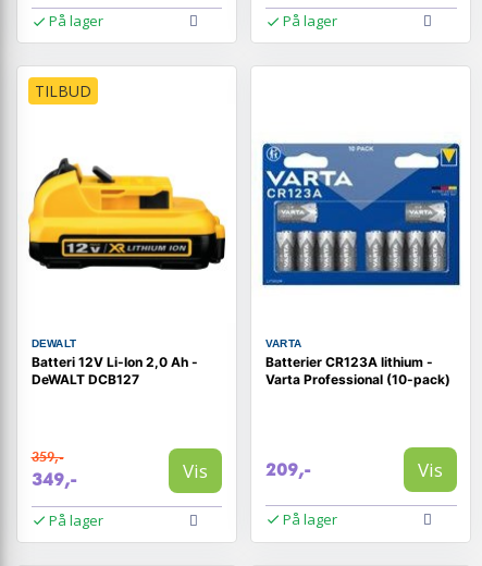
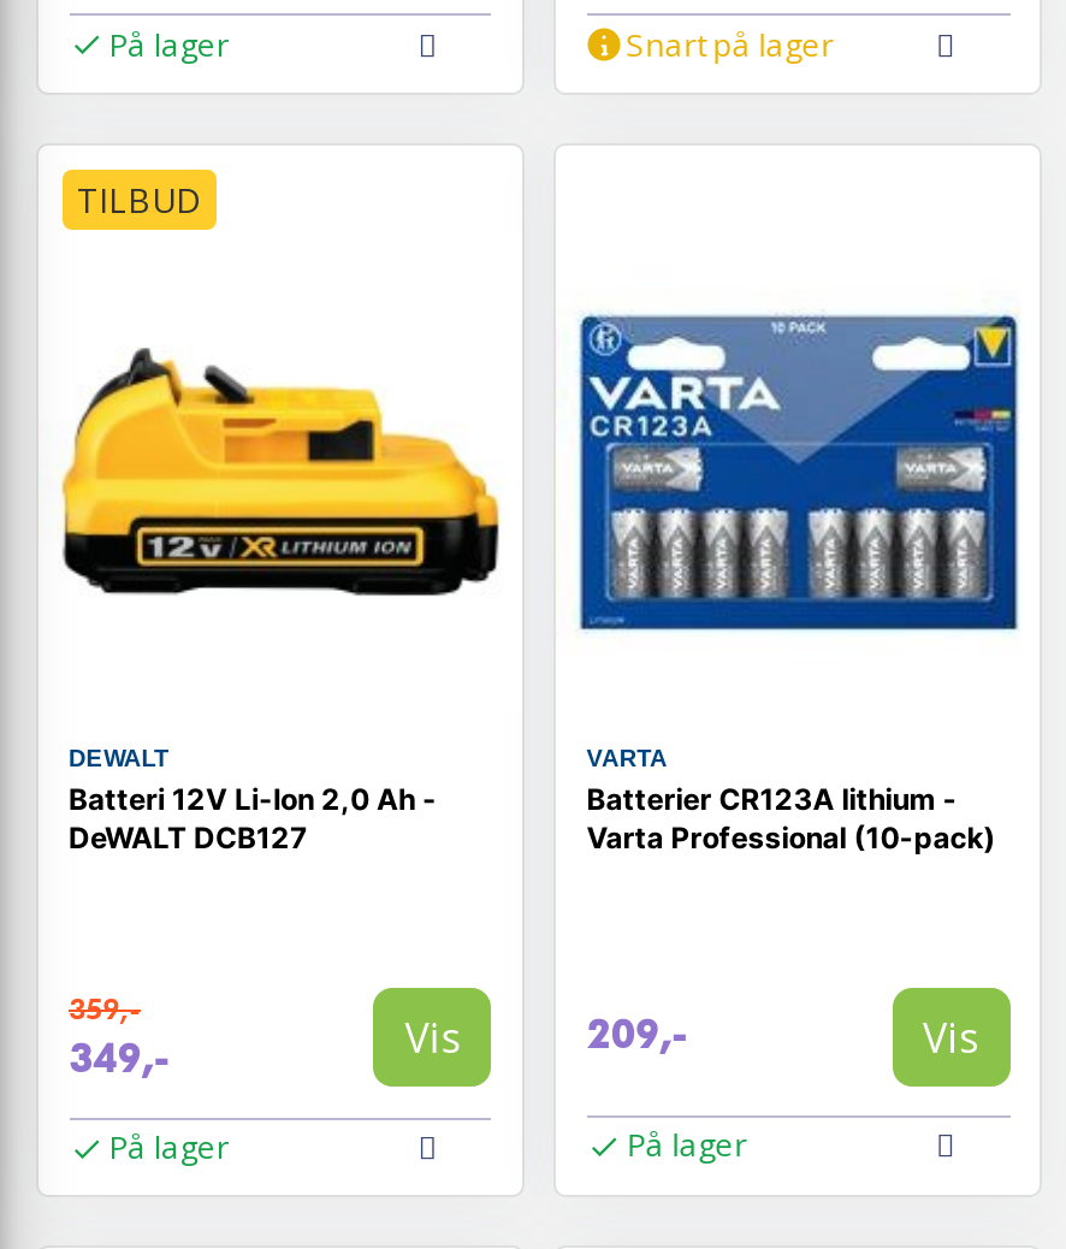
[283,11,338,31] På lager -> [626,23,833,66] Snart på lager

